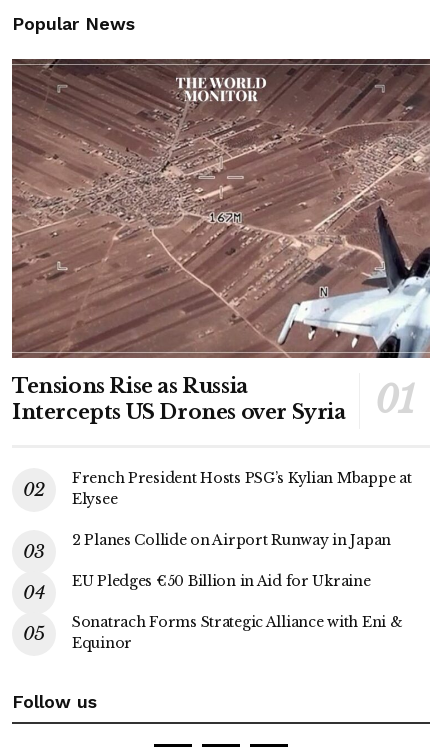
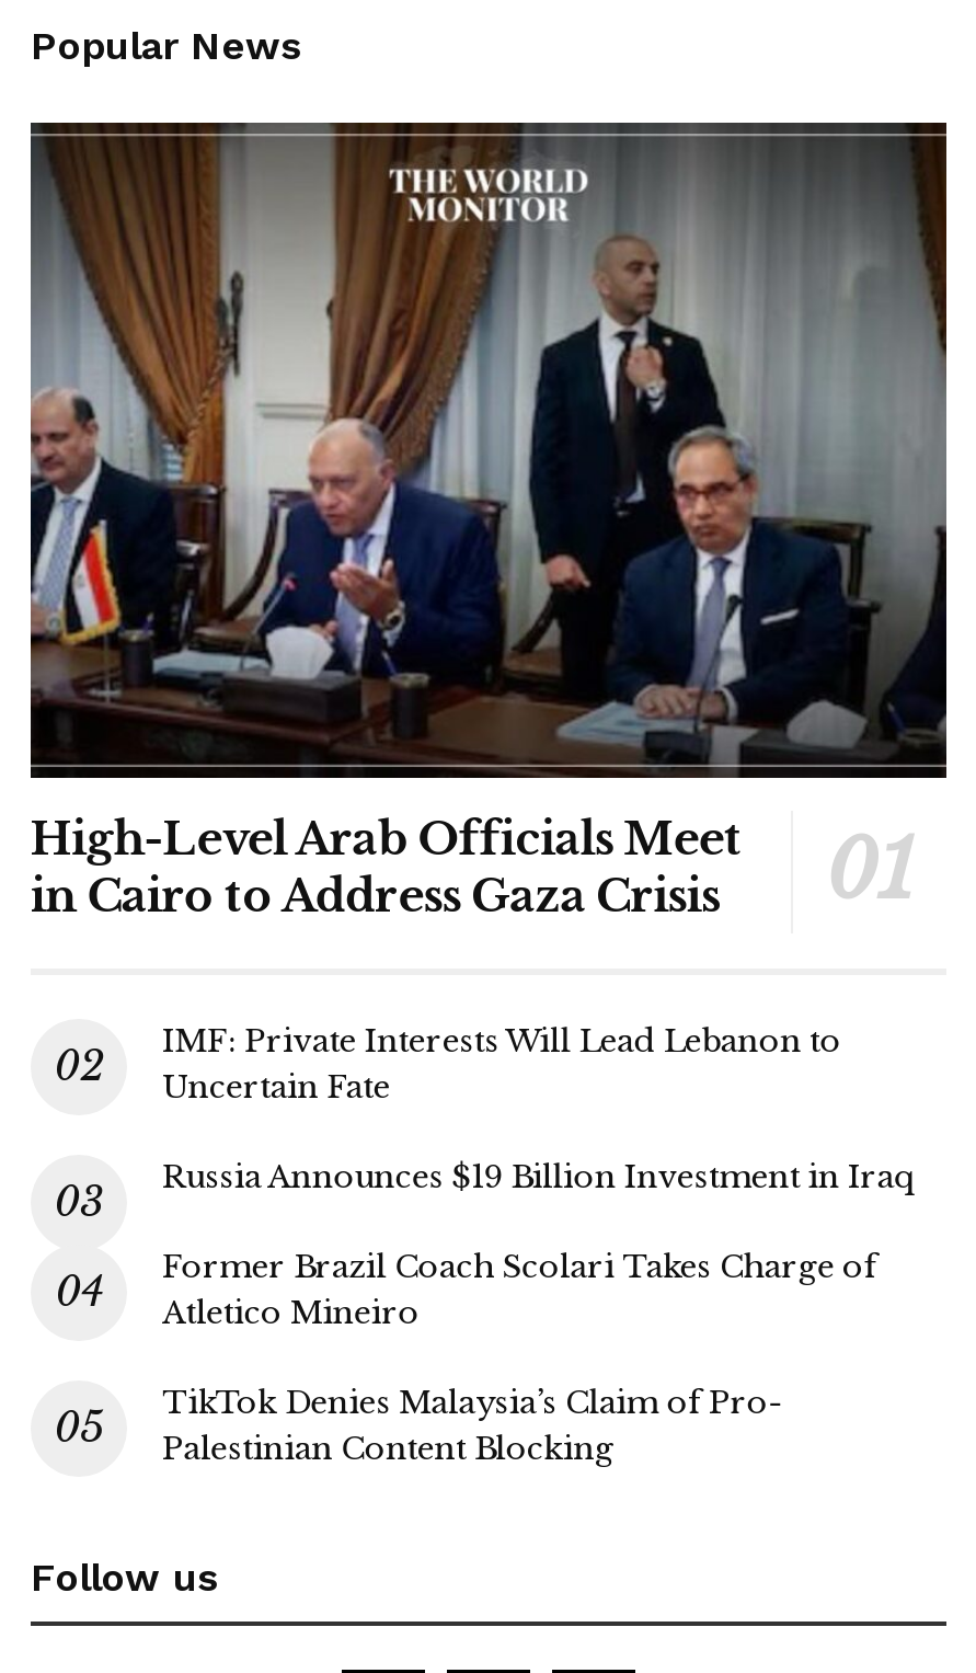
[11,59,431,424] [image] | Tensions Rise as Russia | Intercepts US Drones over Syria -> [28,123,949,922] [image] | High-Level Arab Officials Meet | in Cairo to Address Gaza Crisis
[72,469,411,508] French President Hosts PSG’s Kylian Mbappe at | Elysee -> [162,1020,841,1106] IMF: Private Interests Will Lead Lebanon to | Uncertain Fate
[72,531,391,549] 2 Planes Collide on Airport Runway in Japan -> [162,1156,915,1196] Russia Announces $19 Billion Investment in Iraq
[72,572,370,590] EU Pledges €50 Billion in Aid for Ukraine -> [162,1246,876,1332] Former Brazil Coach Scolari Takes Charge of | Atletico Mineiro
[72,613,402,652] Sonatrach Forms Strategic Alliance with Eni & | Equinor -> [162,1382,781,1467] TikTok Denies Malaysia’s Claim of Pro- | Palestinian Content Blocking

